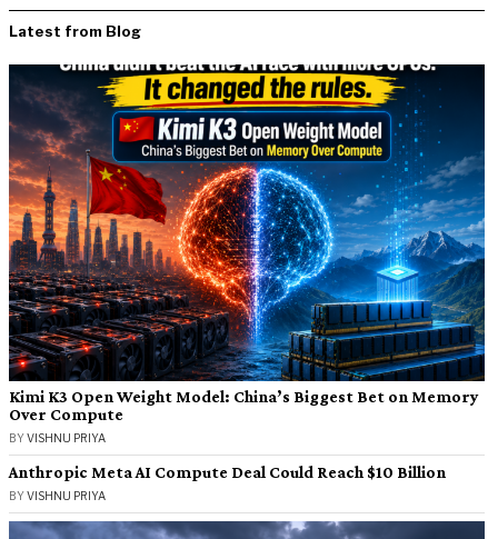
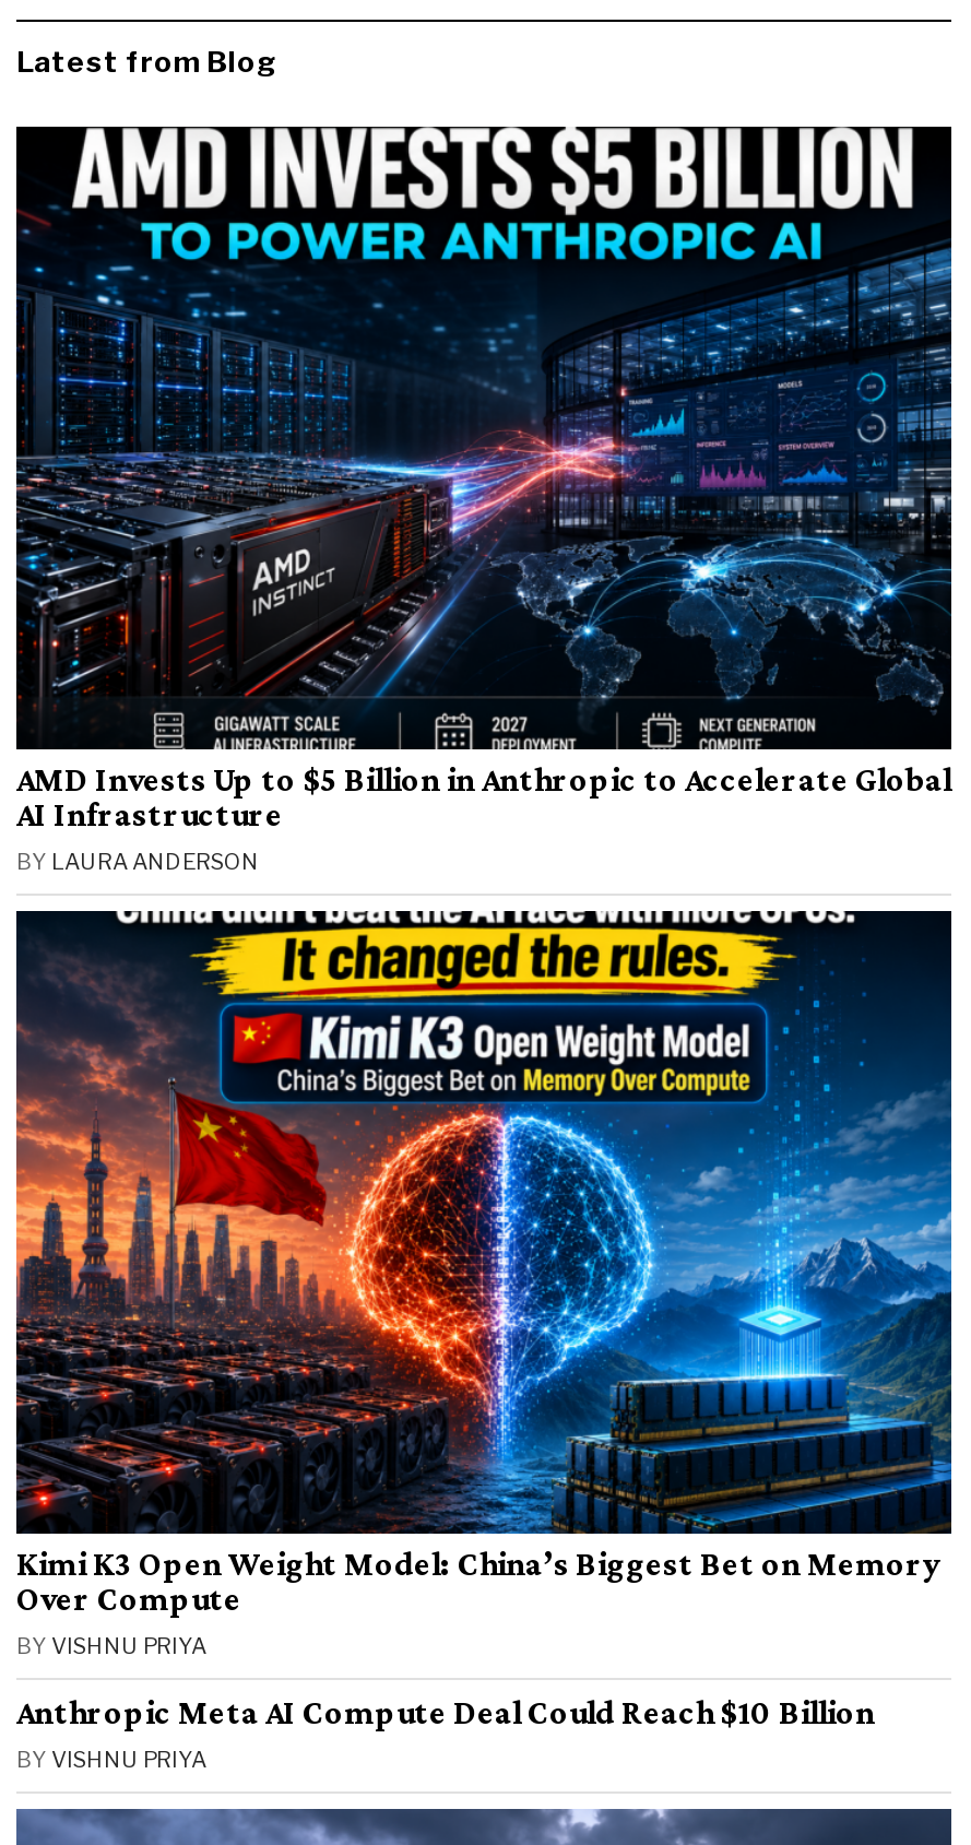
none -> [14,125,954,874] [image] | AMD Invests Up to $5 Billion in Anthropic to Accelerate Global | AI Infrastructure | BY LAURA ANDERSON

